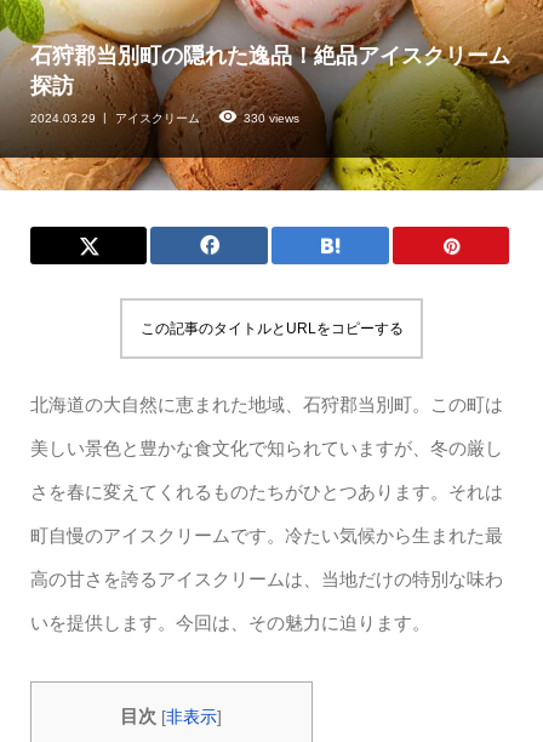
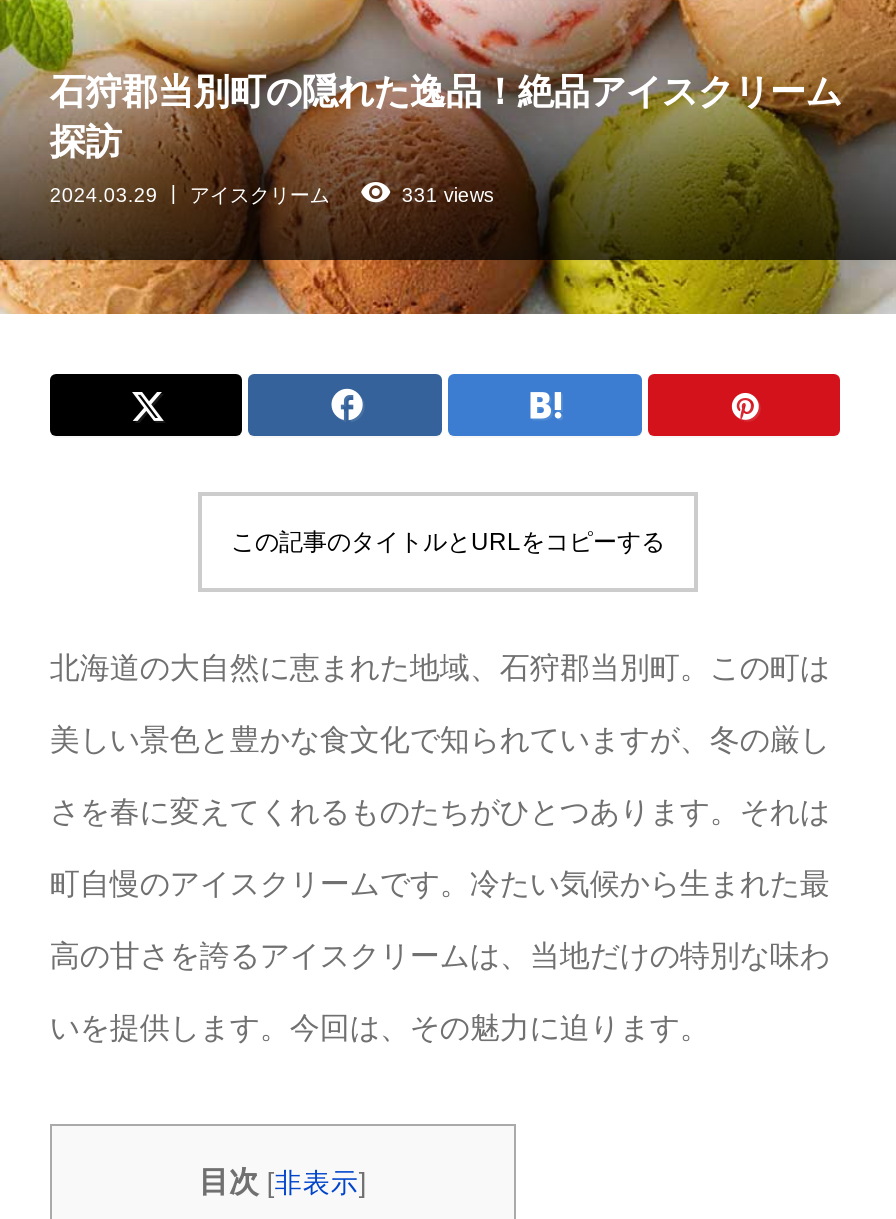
[244,112,299,125] 330 views -> [402,184,494,206] 331 views

